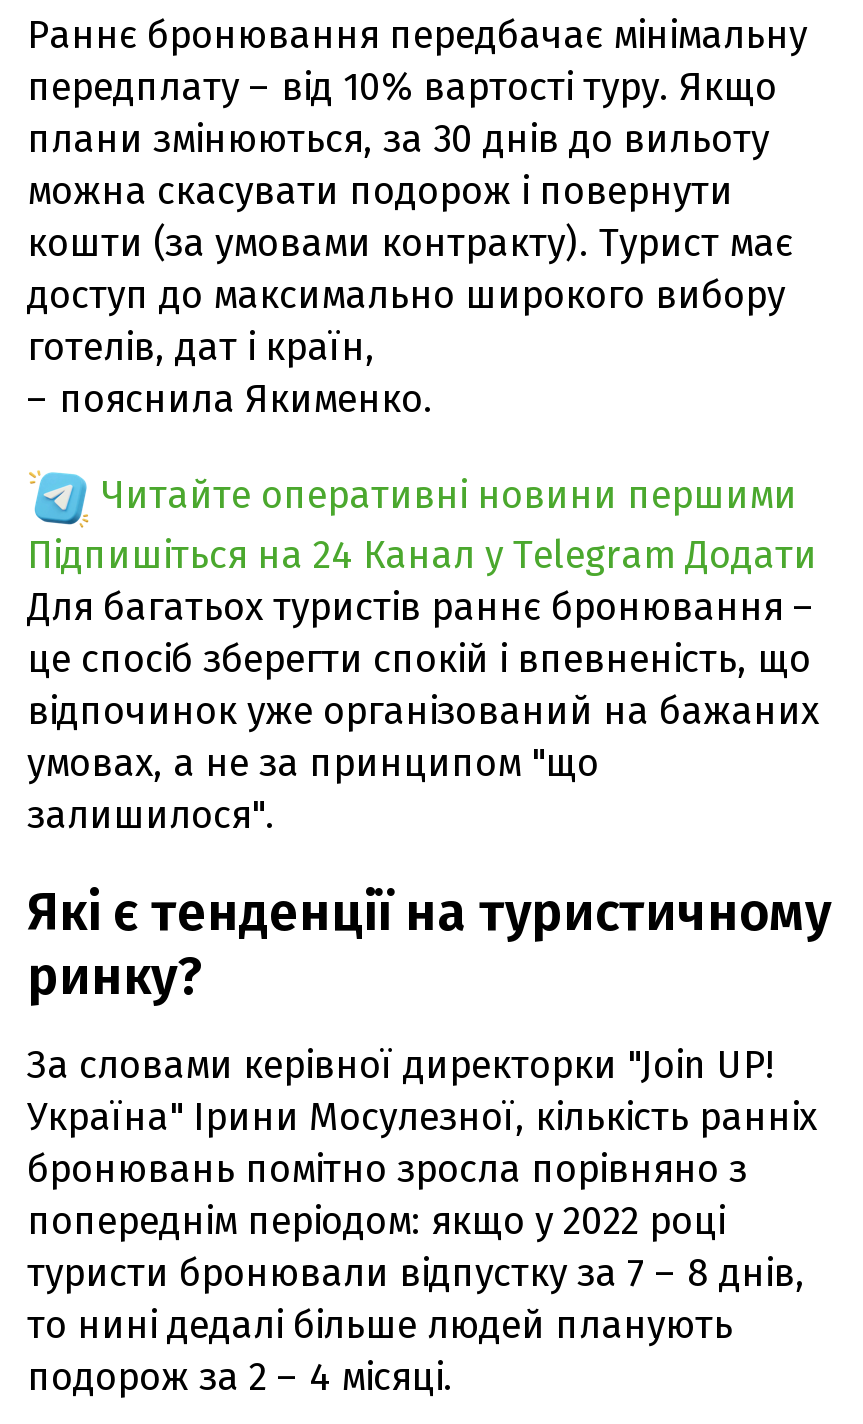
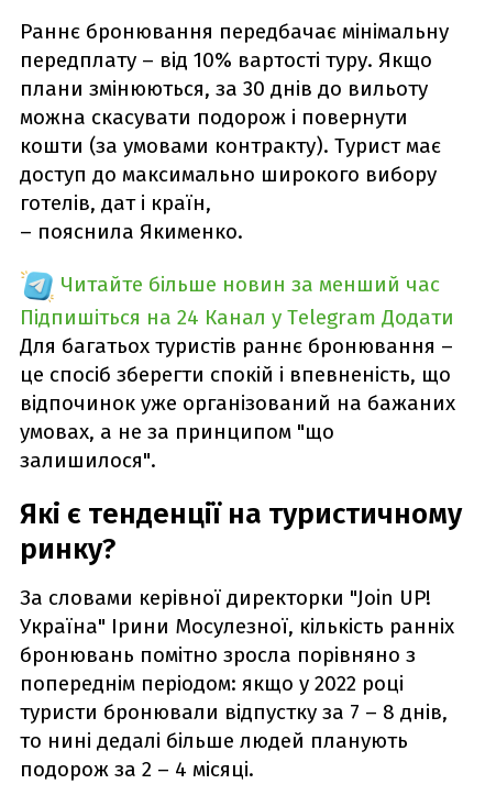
[101,471,797,517] Читайте оперативні новини першими -> [60,271,440,296] Читайте більше новин за менший час

